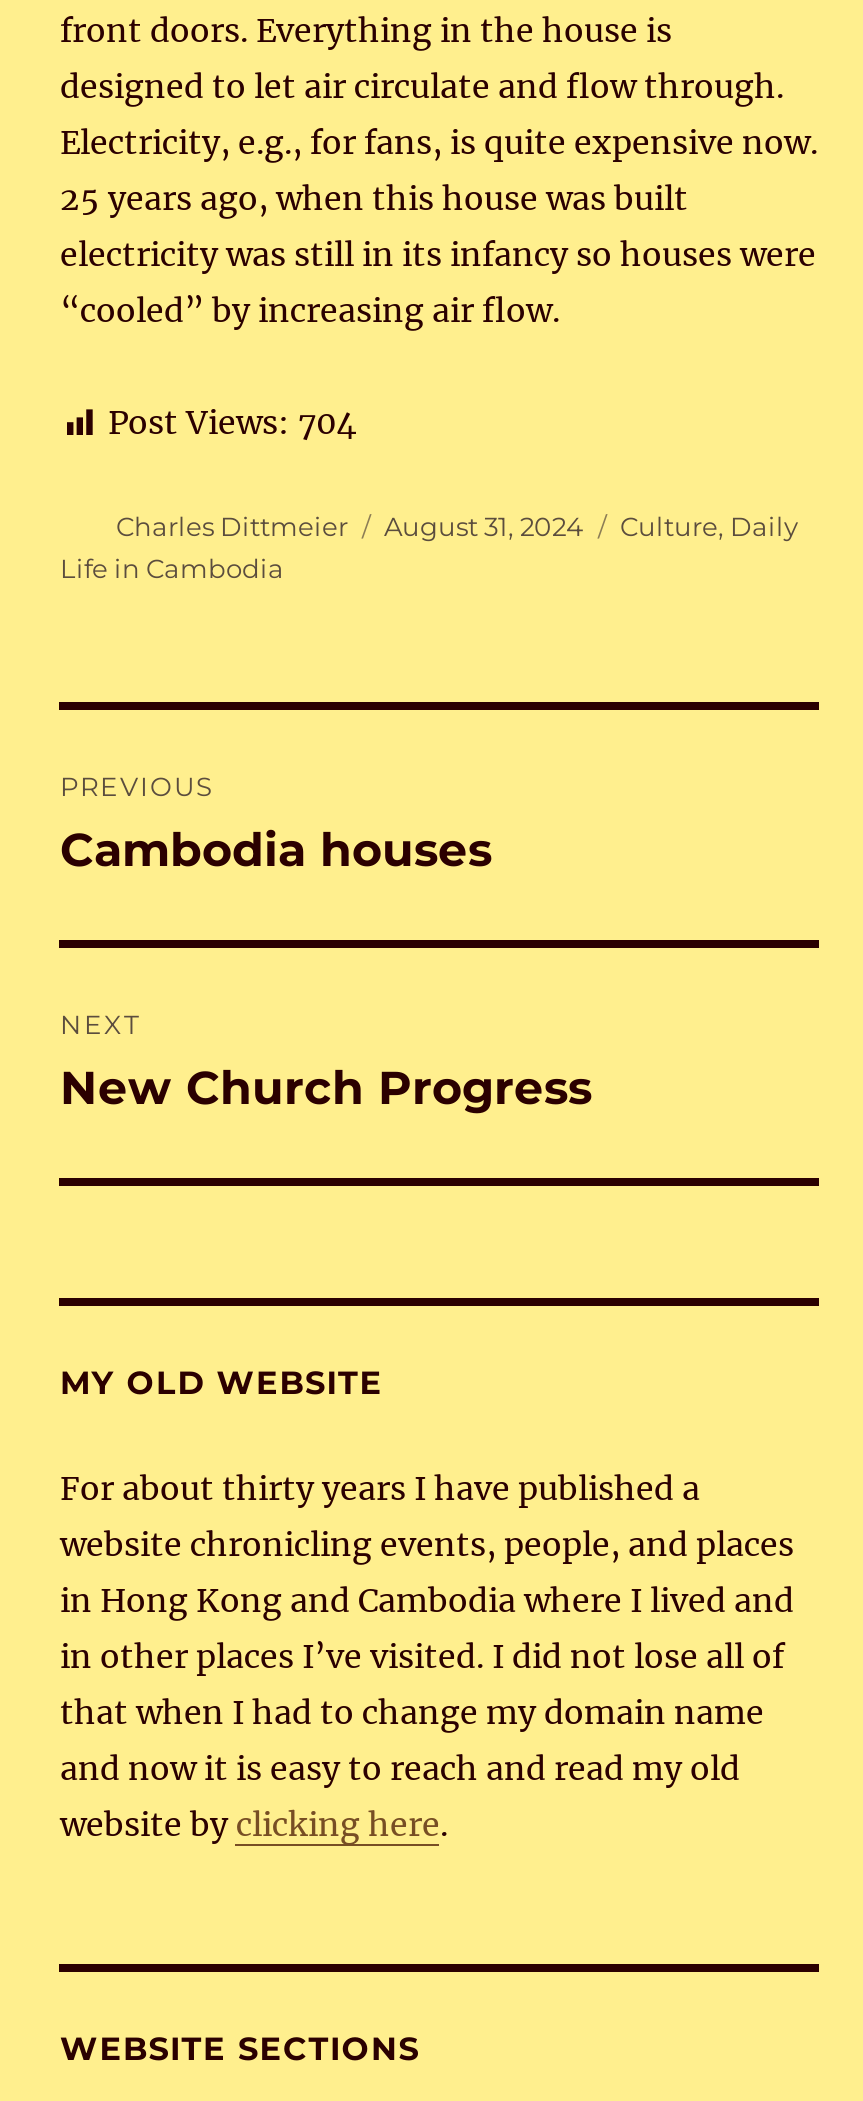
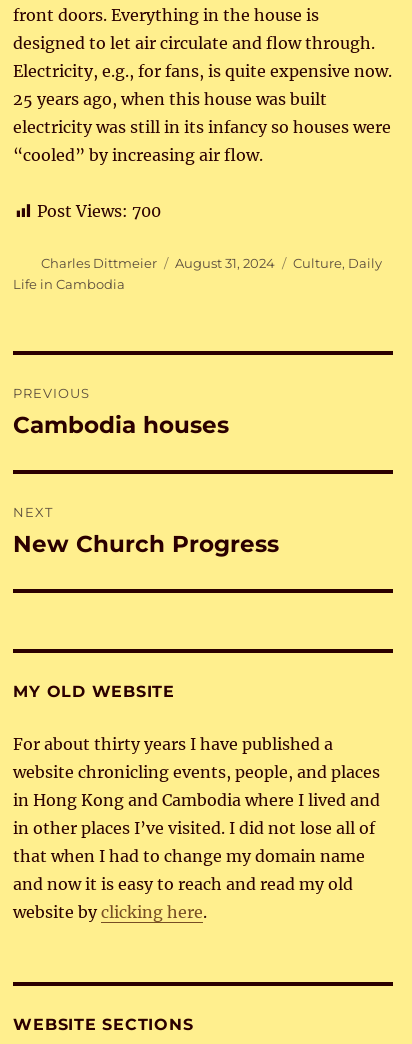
[108,402,356,442] Post Views: 704 -> [37,201,161,221] Post Views: 700

